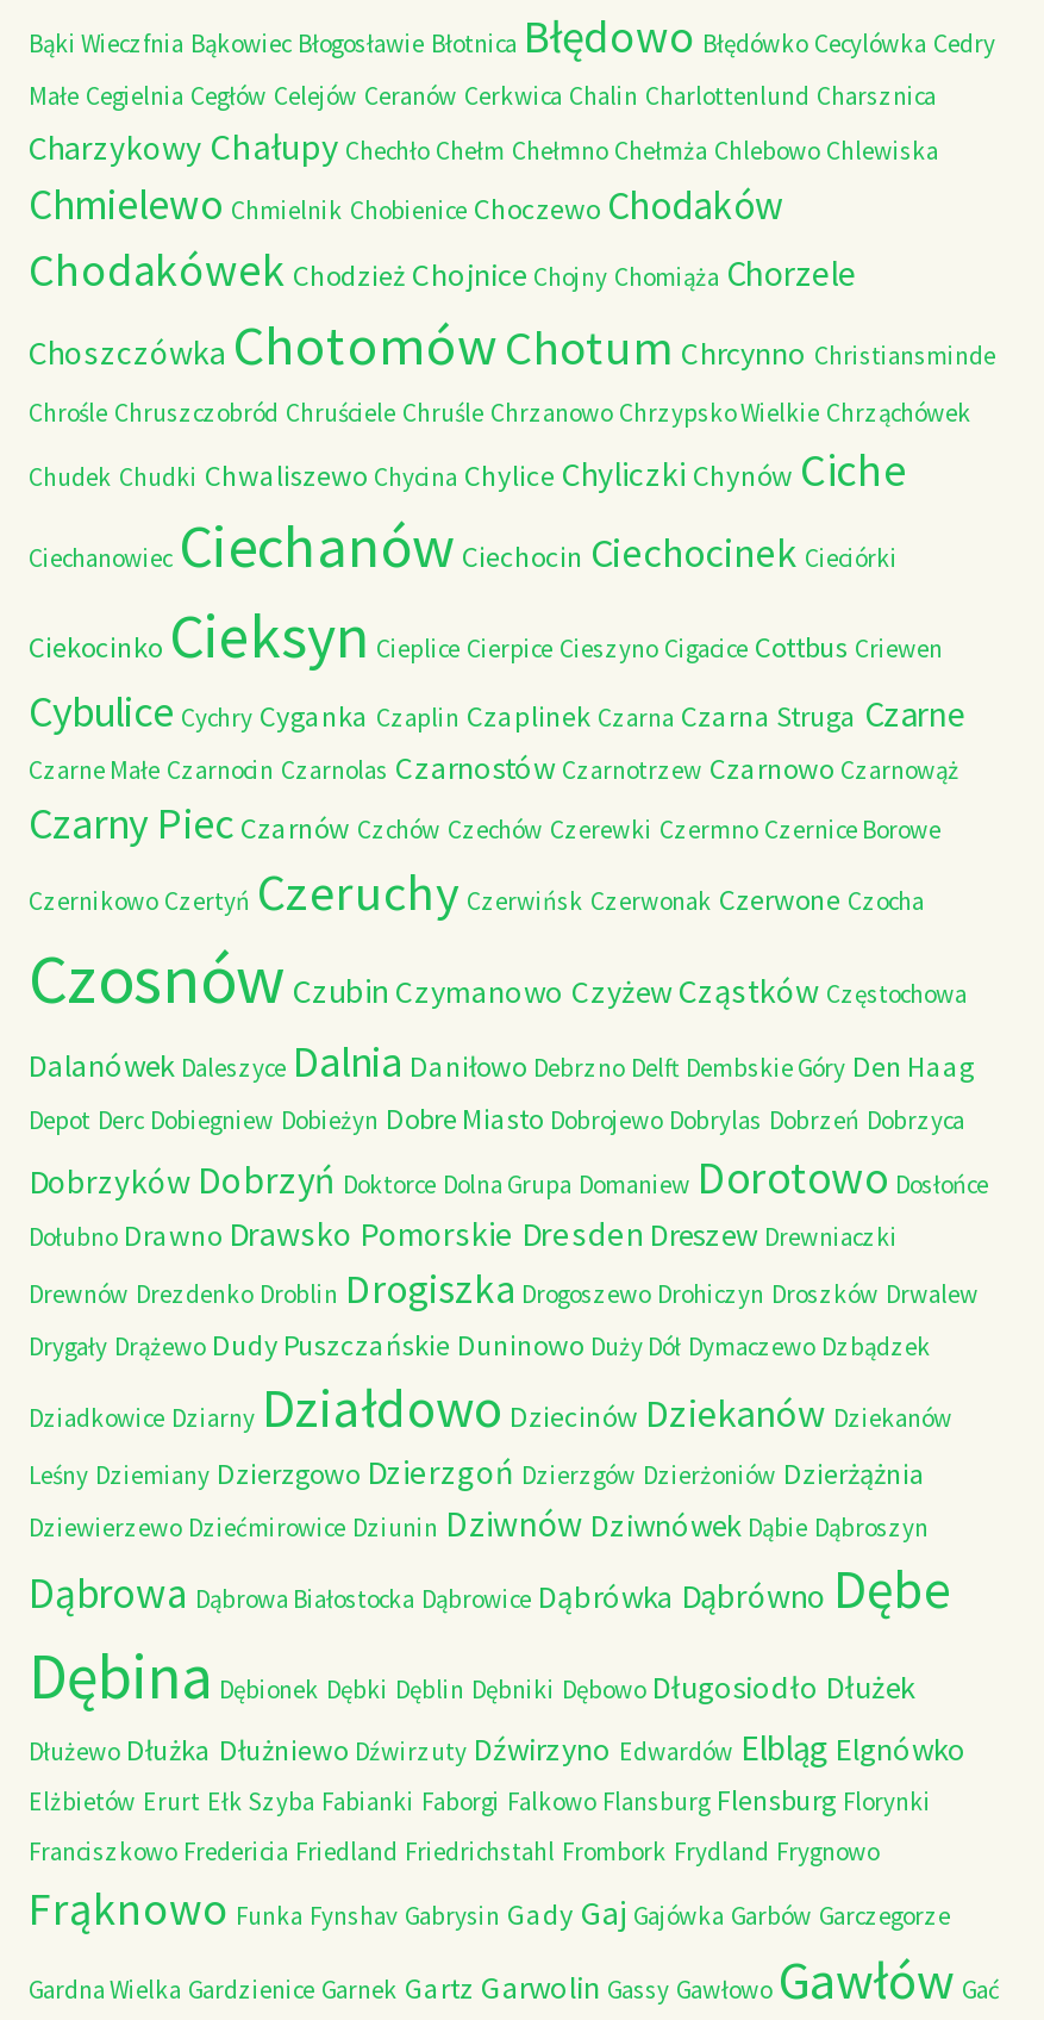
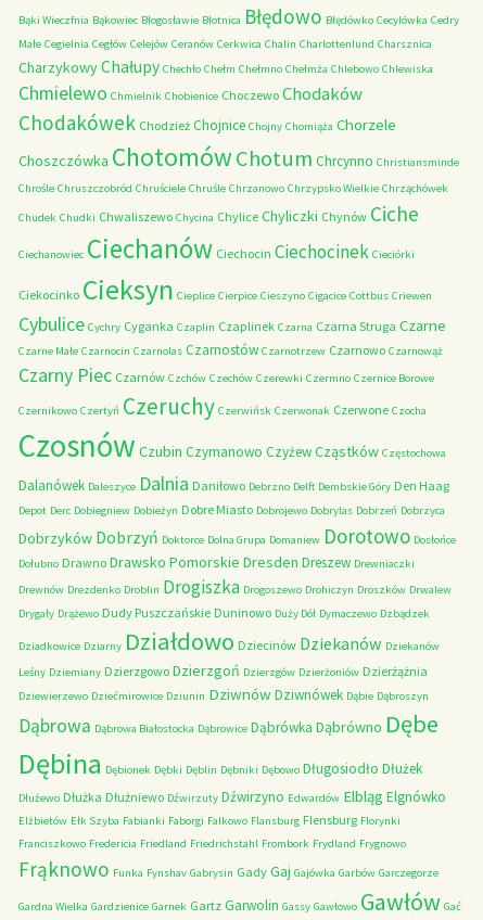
[29,1782,931,1818] Elżbietów Erurt Ełk Szyba Fabianki Faborgi Falkowo Flansburg Flensburg Florynki -> [18,812,401,828] Elżbietów Ełk Szyba Fabianki Faborgi Falkowo Flansburg Flensburg Florynki

